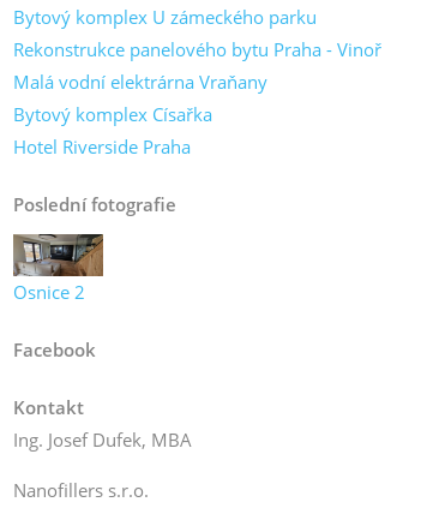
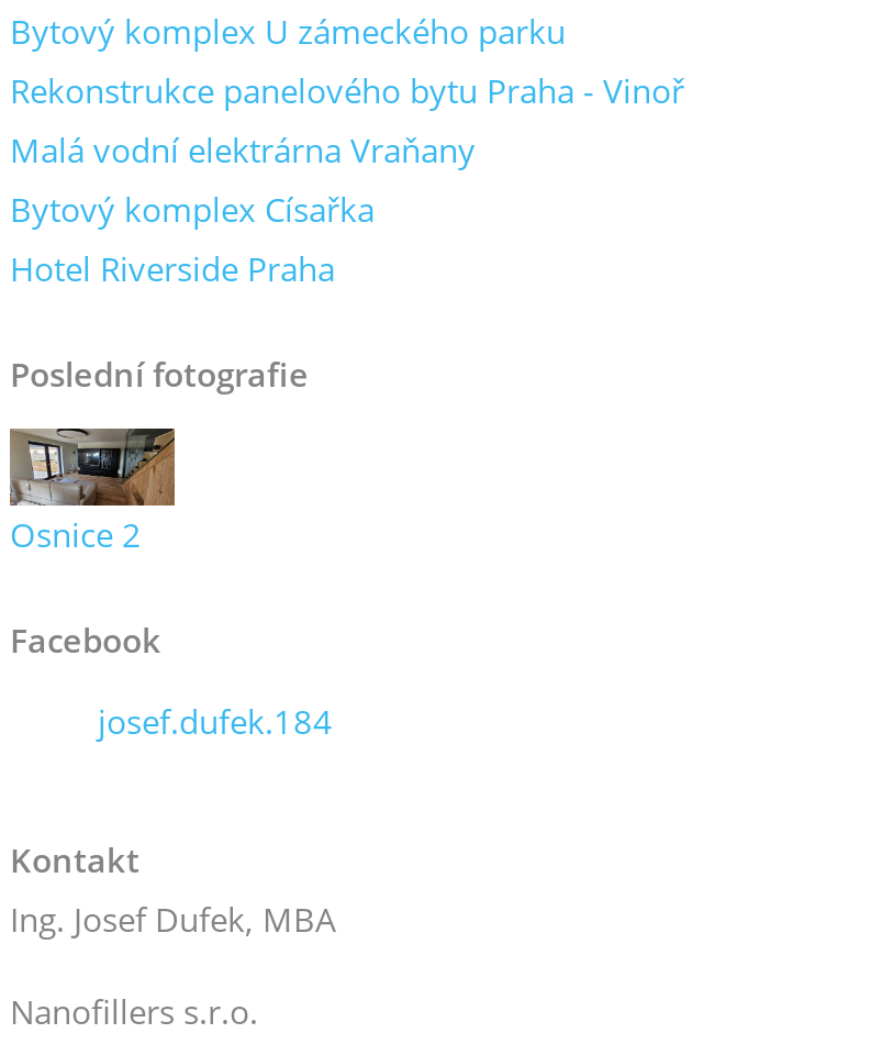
none -> [98,699,333,743] josef.dufek.184

